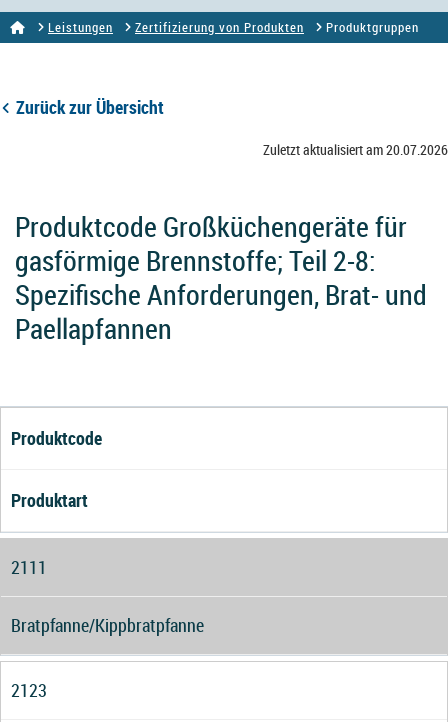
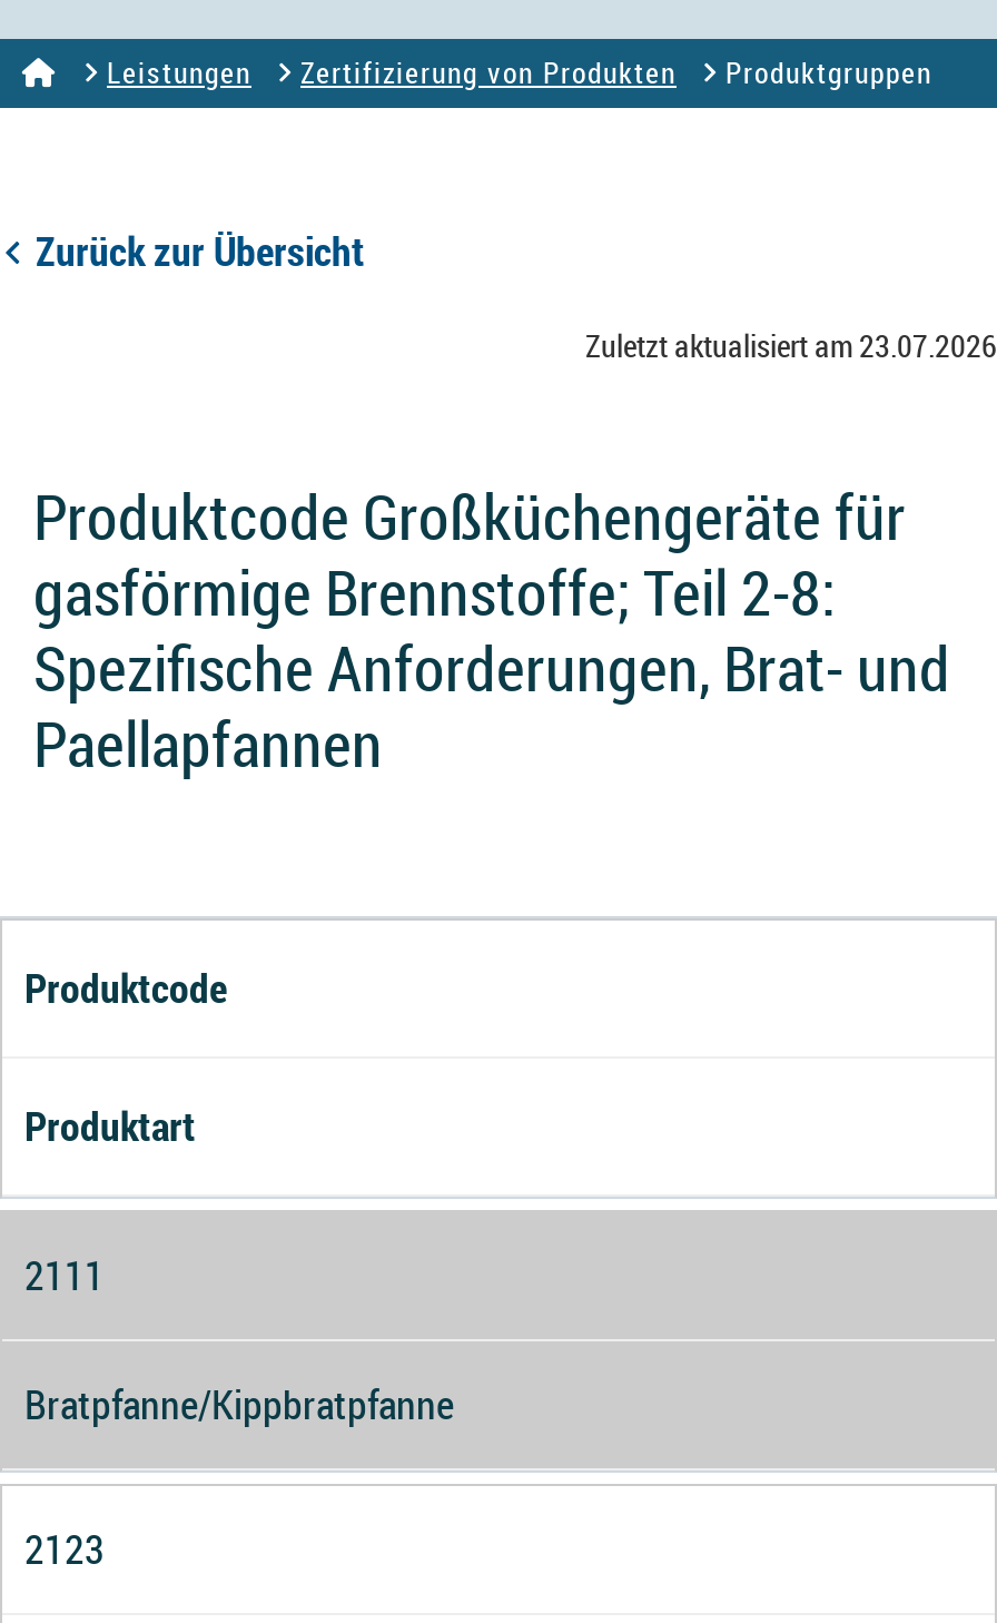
[263,140,448,159] Zuletzt aktualisiert am 20.07.2026 -> [585,324,997,366] Zuletzt aktualisiert am 23.07.2026

